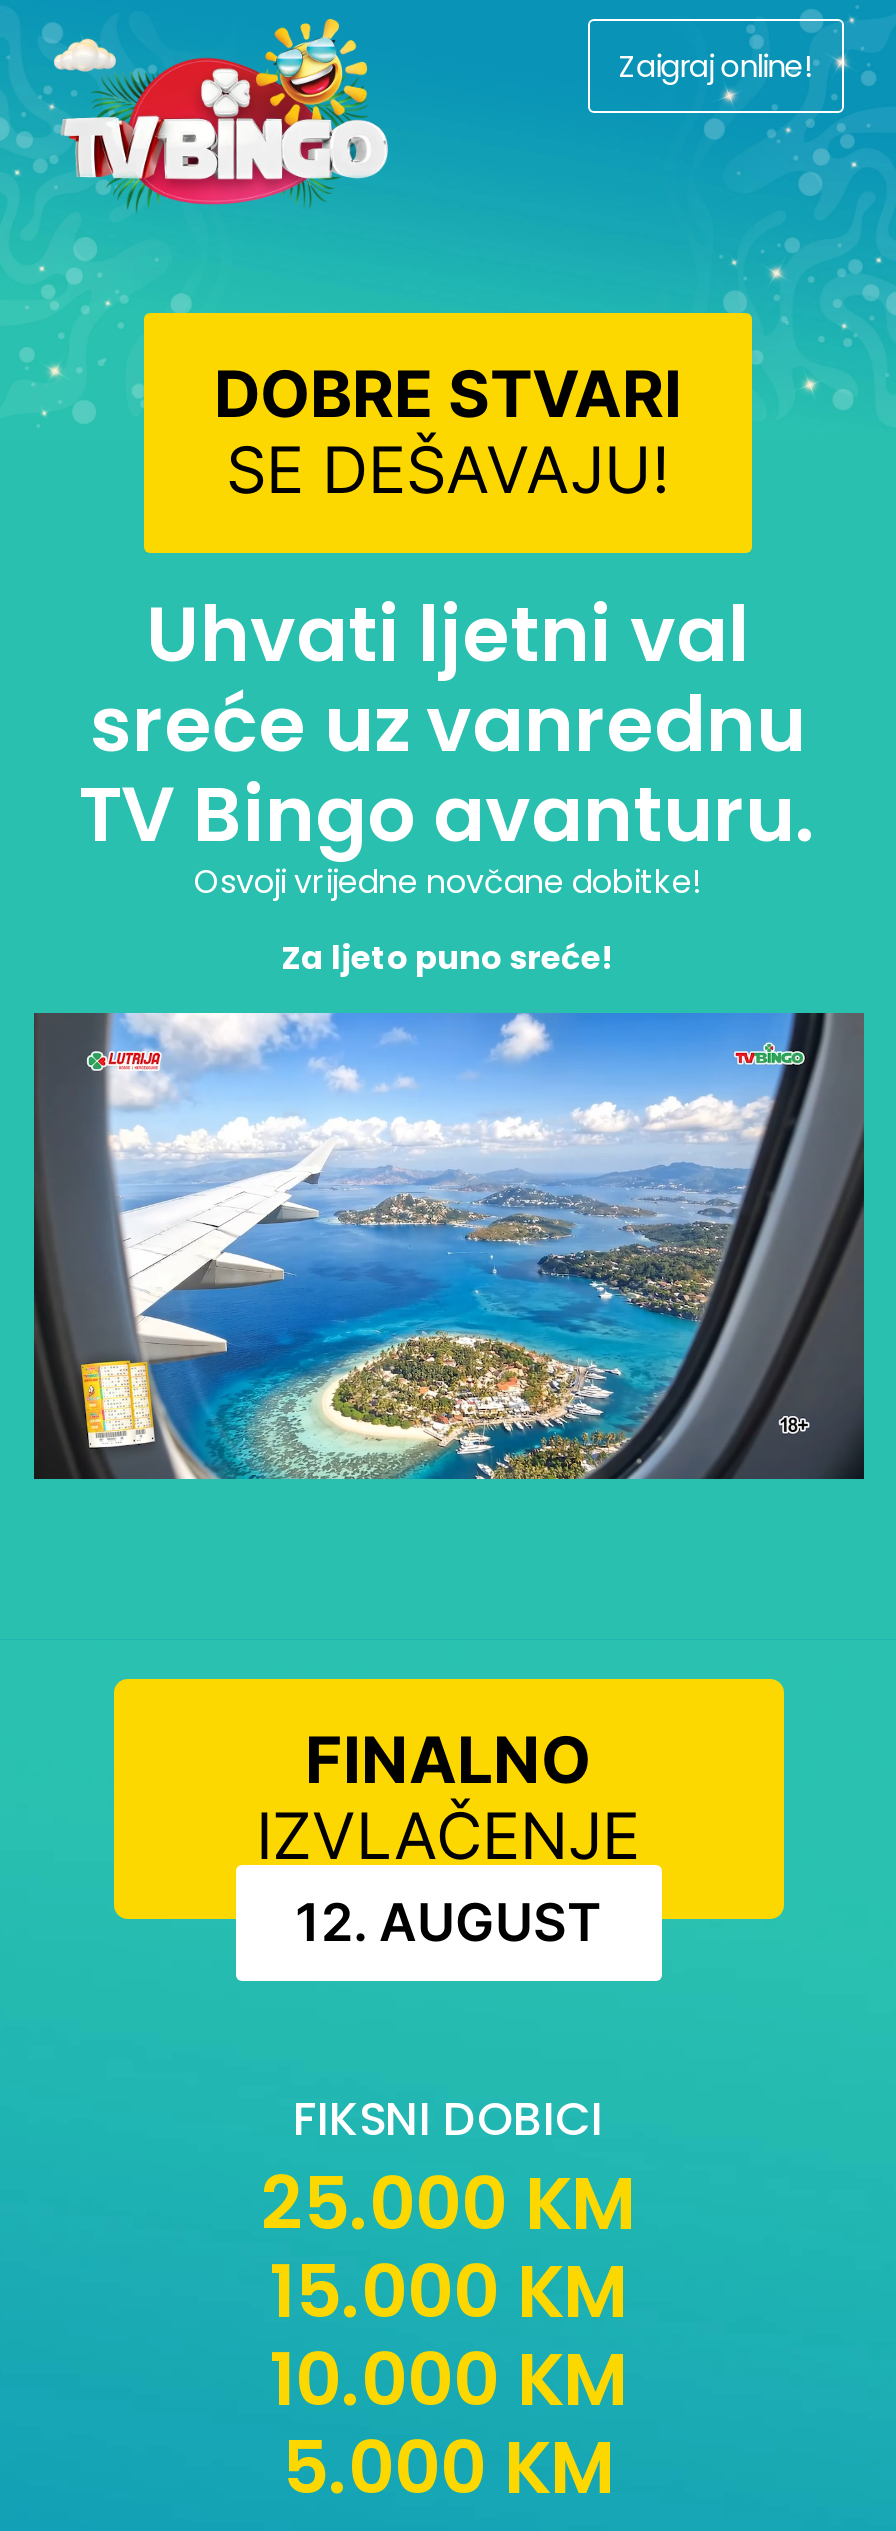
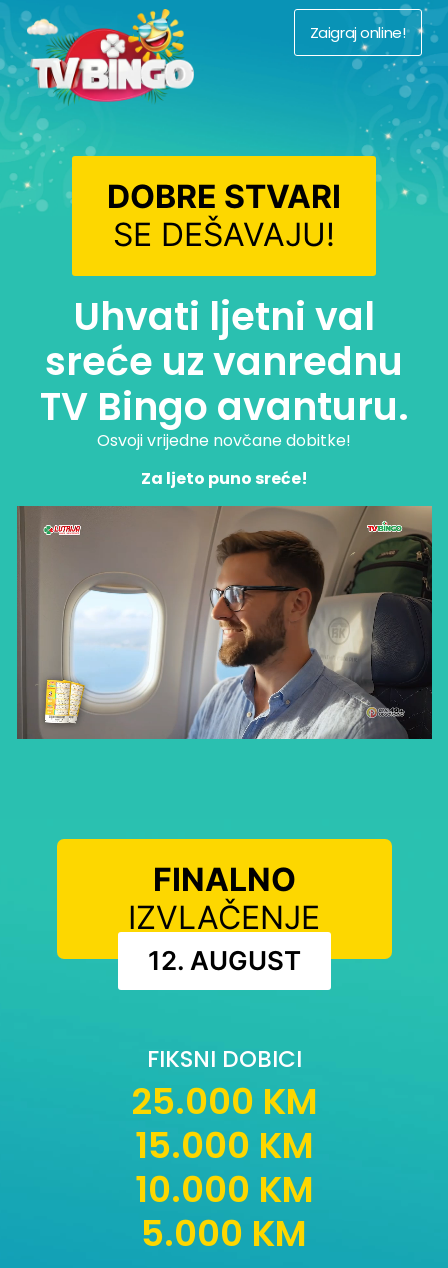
[34,1011,864,1481] [image] -> [17,505,432,740] [image]

